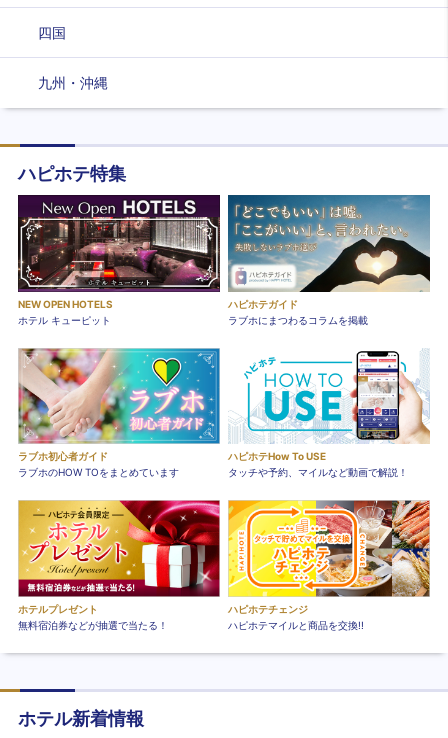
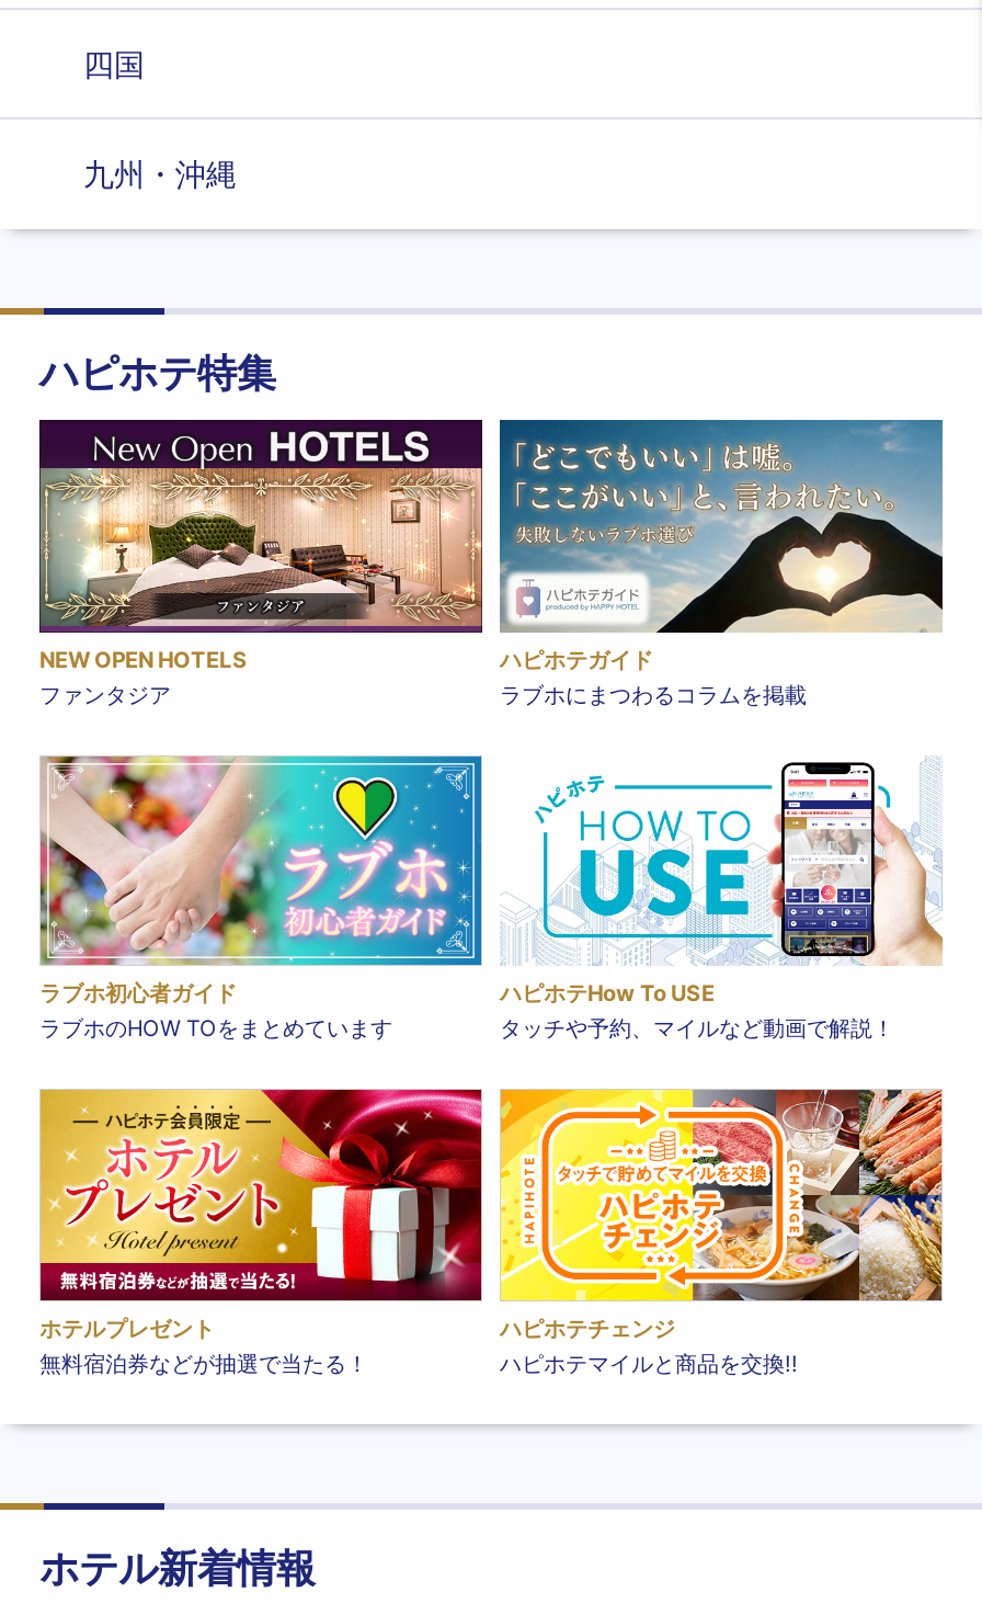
[18,216,221,326] [image] | ホテル キューピット -> [39,466,484,707] [image] | ファンタジア

